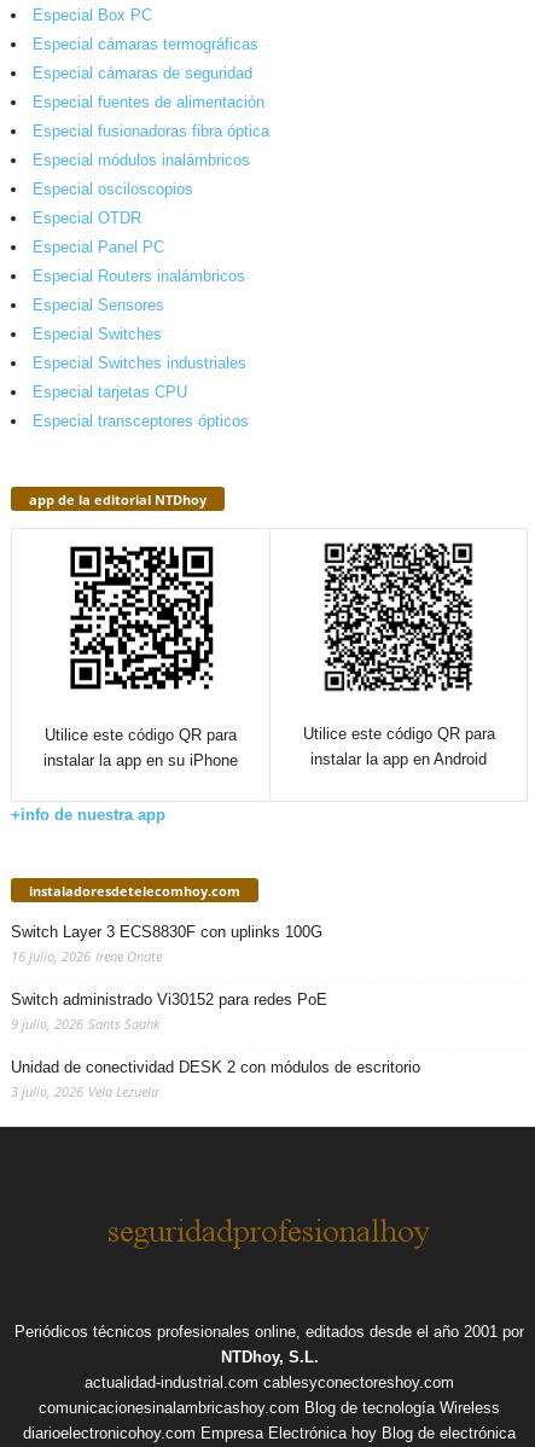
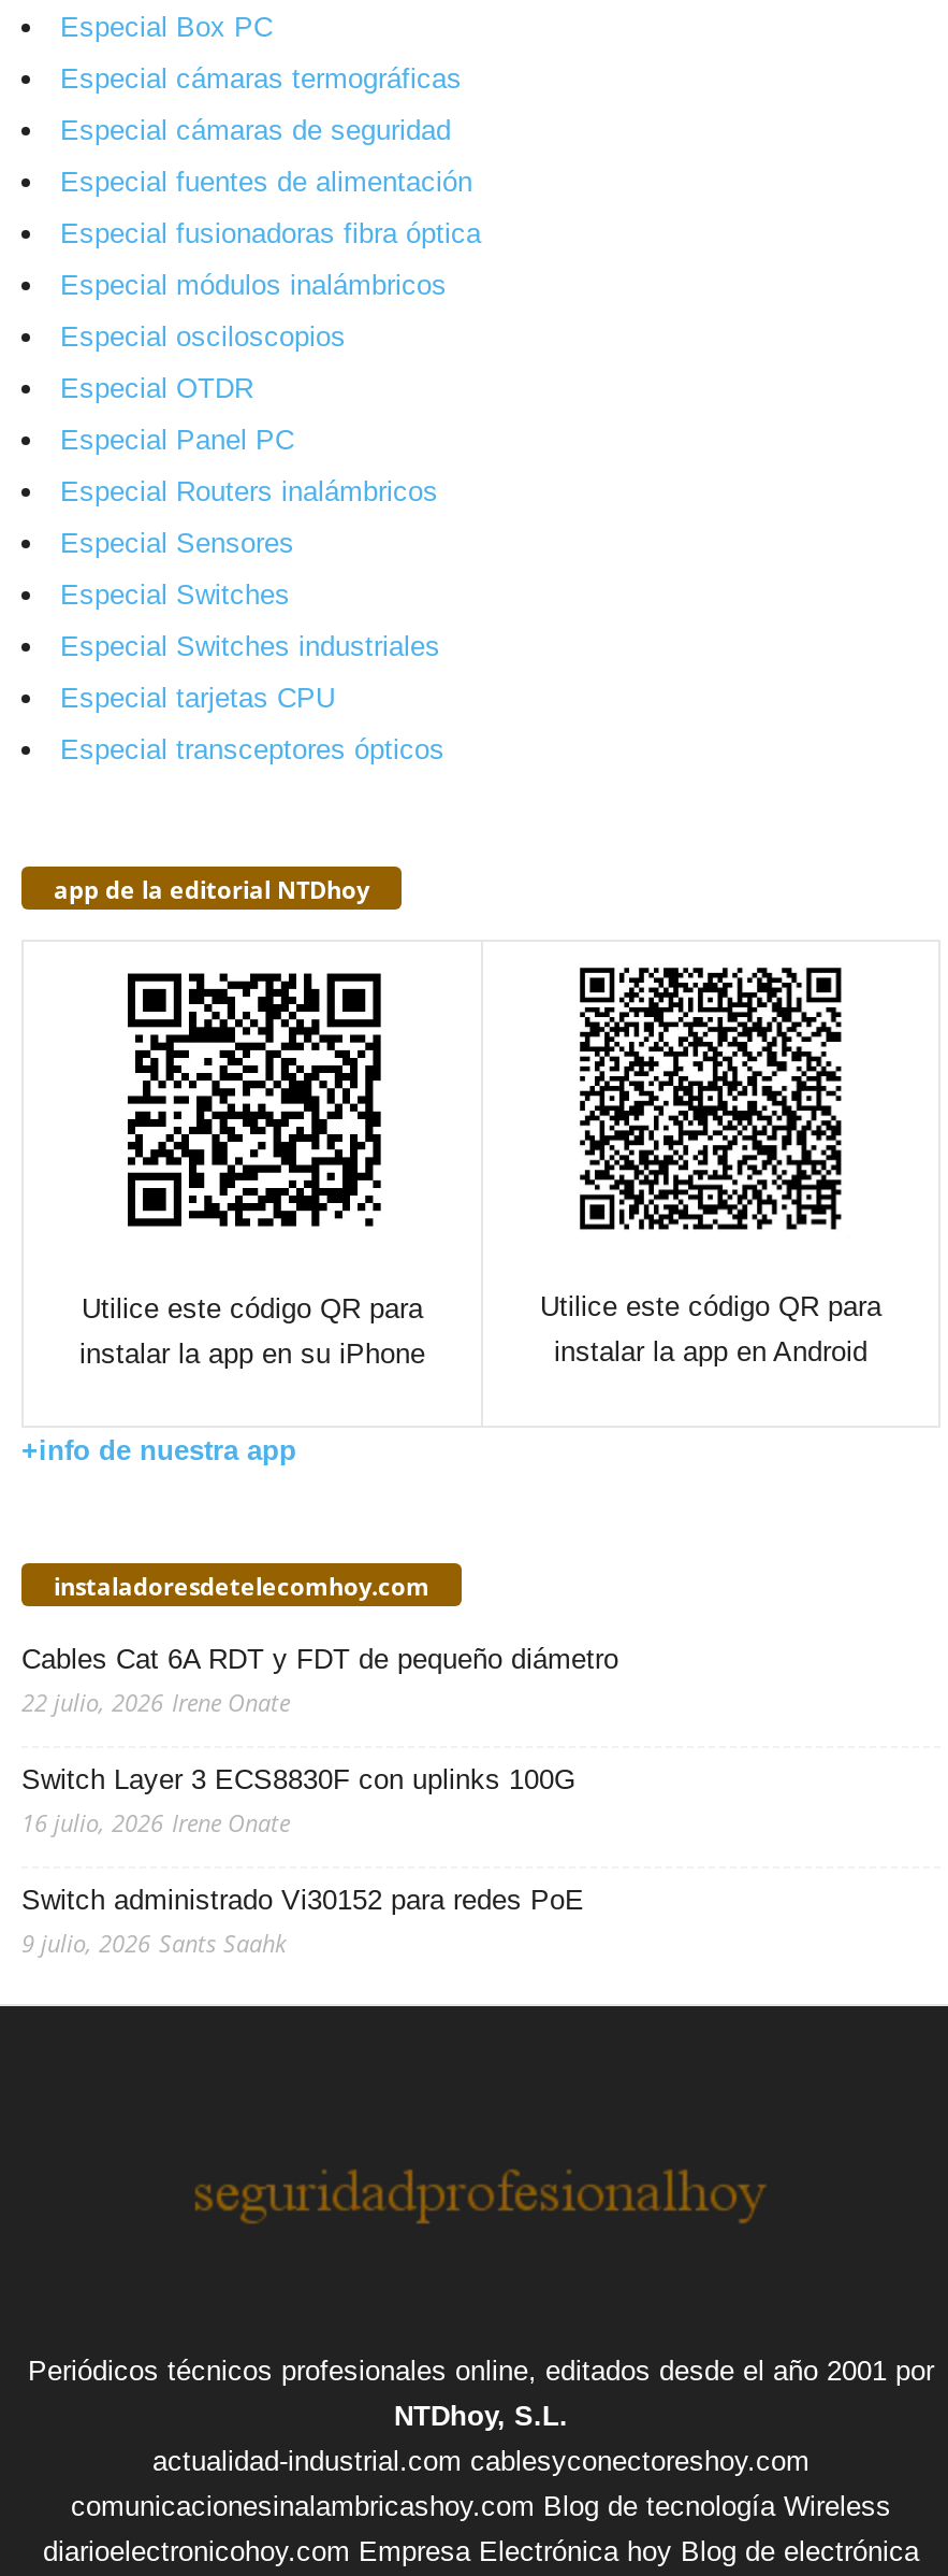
none -> [21,1643,618,1718] Cables Cat 6A RDT y FDT de pequeño diámetro | 22 julio, 2026 Irene Onate
moved [11,923,327,1033] -> [21,1763,584,1959]: Switch Layer 3 ECS8830F con uplinks 100G | 16 julio, 2026 Irene Onate | Switch administrado Vi30152 para redes PoE | 9 julio, 2026 Sants Saahk
[11,1058,420,1100] Unidad de conectividad DESK 2 con módulos de escritorio | 3 julio, 2026 Vela Lezuela -> none

